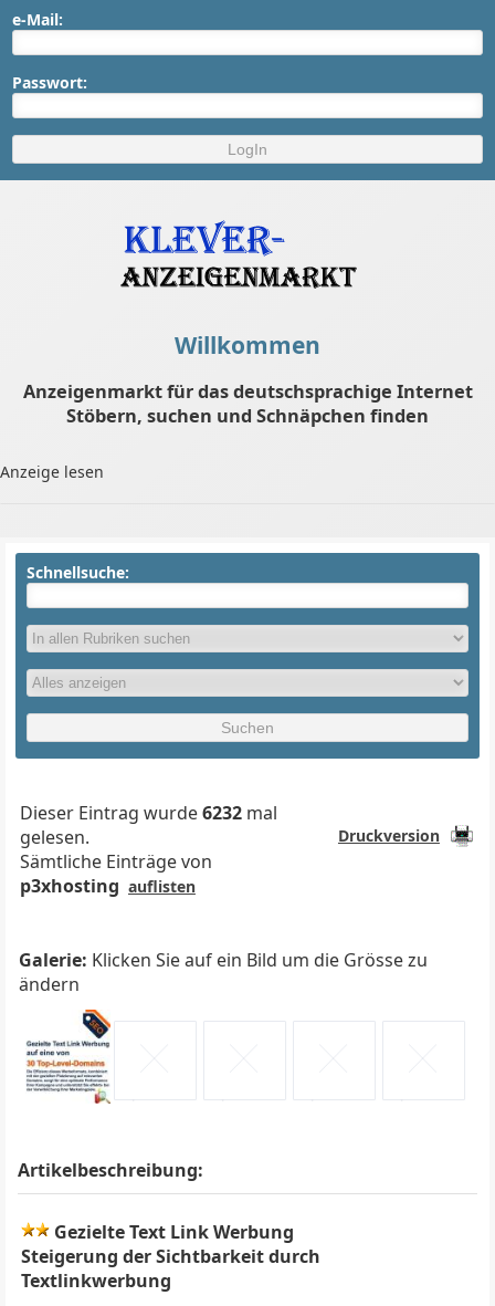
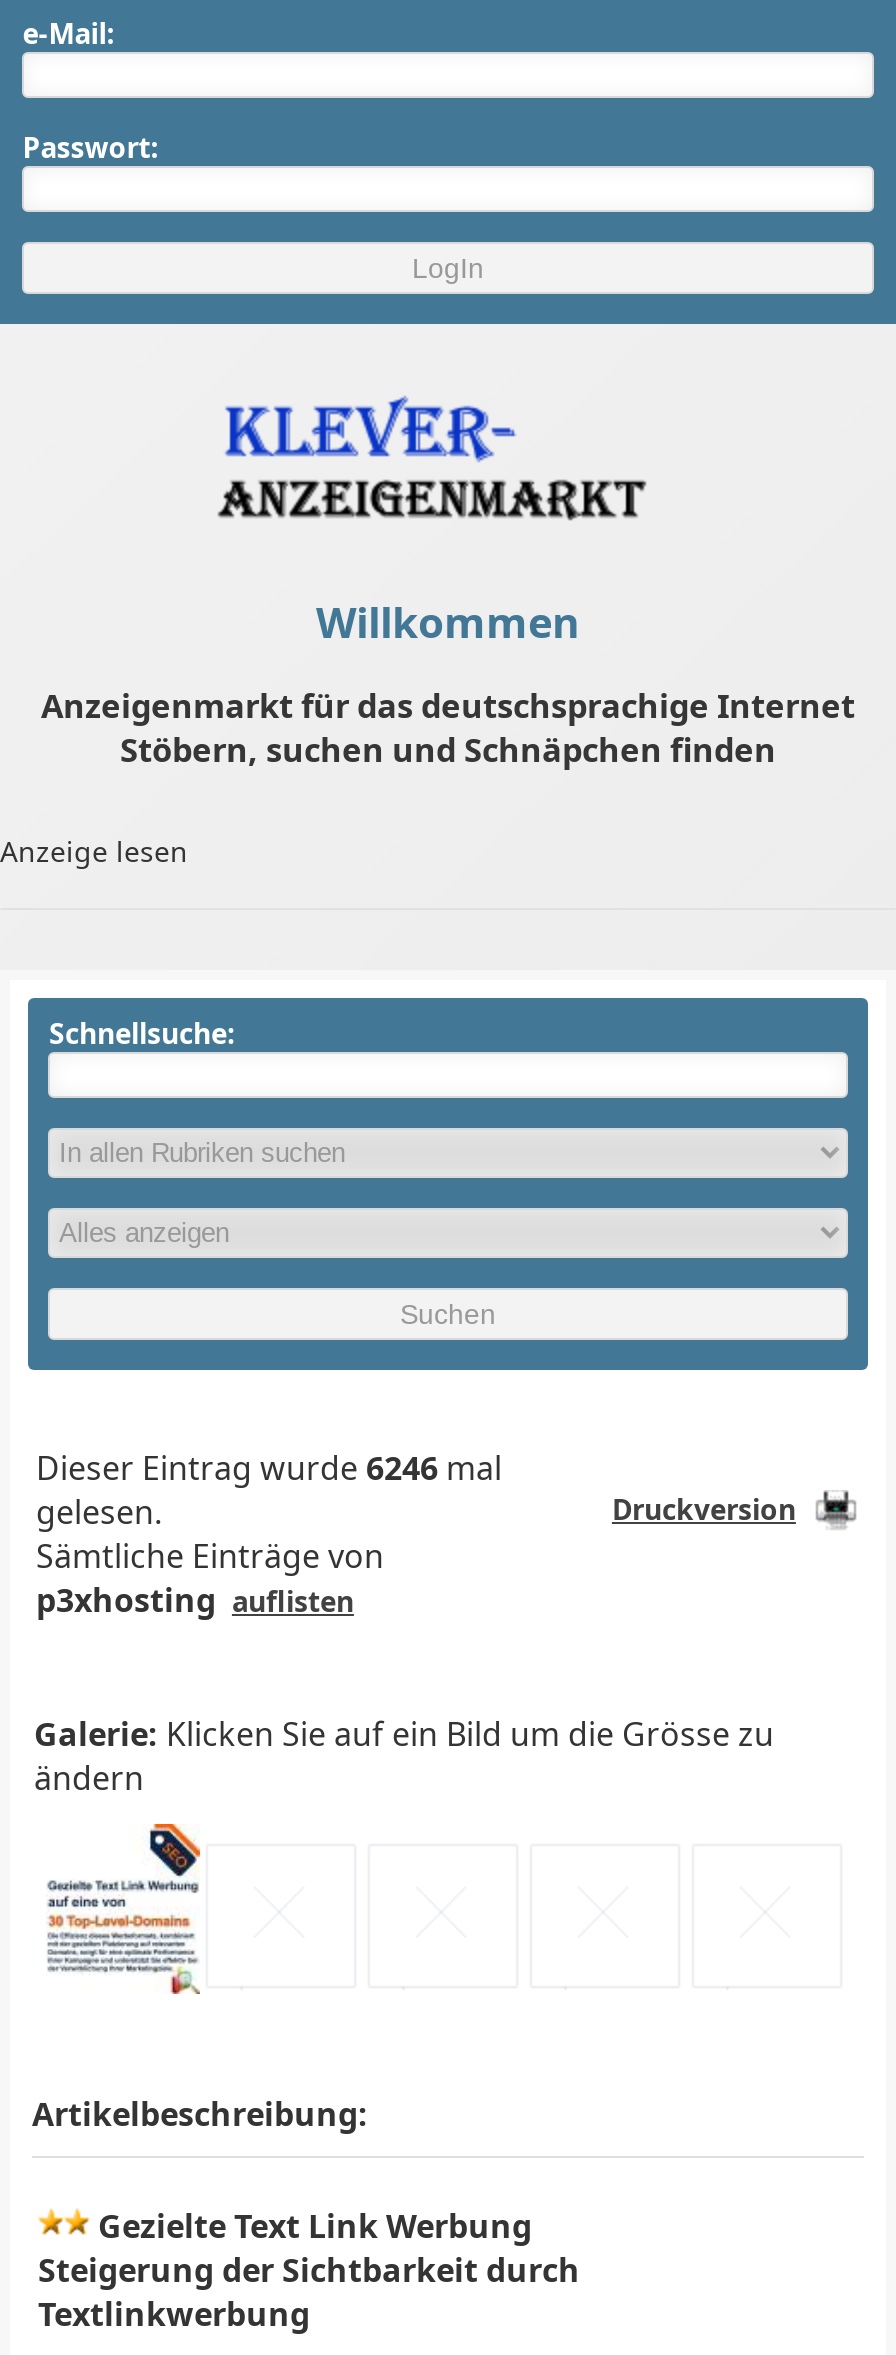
[20,801,277,825] Dieser Eintrag wurde 6232 mal -> [36,1447,502,1491] Dieser Eintrag wurde 6246 mal

